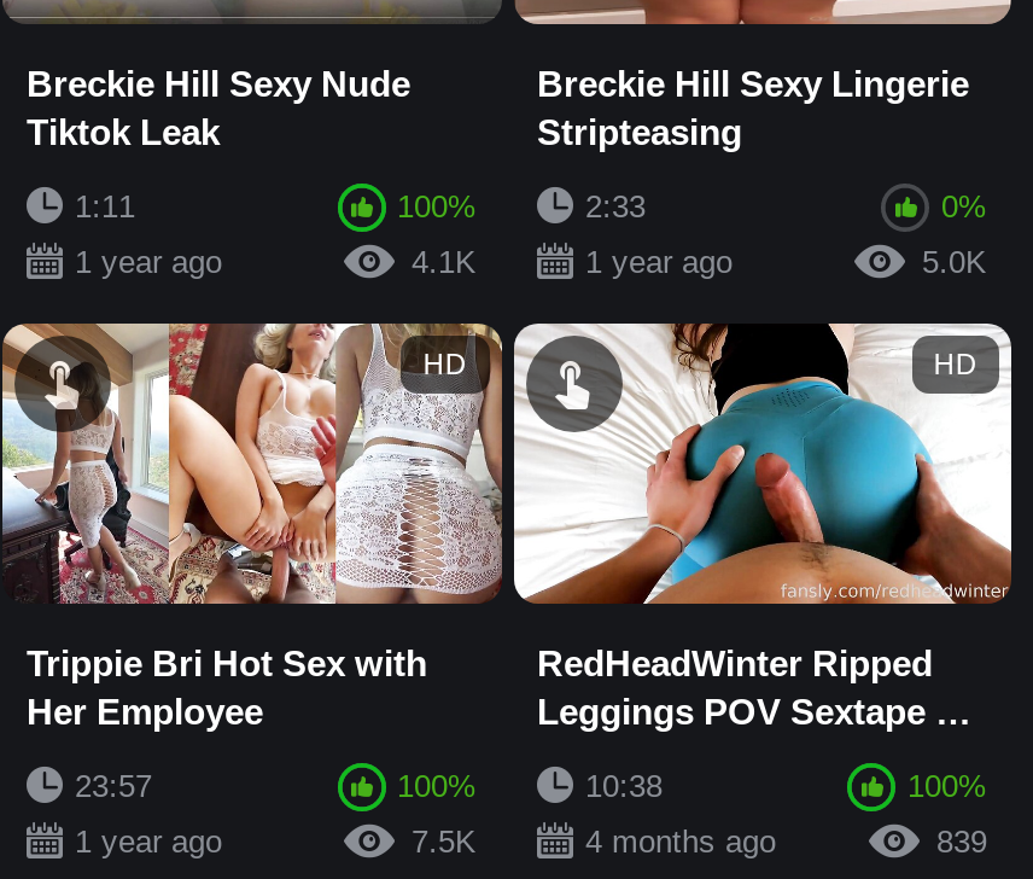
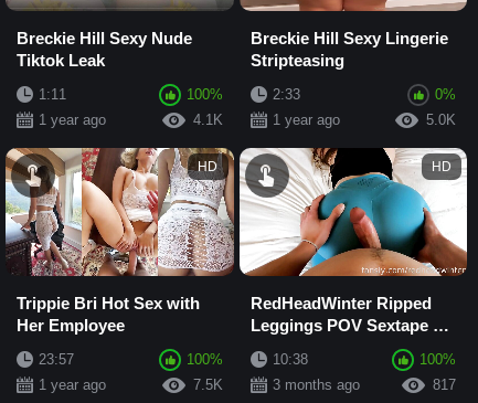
[585,823,776,860] 4 months ago -> [272,377,359,393] 3 months ago
[936,823,987,860] 839 -> [433,377,456,393] 817

